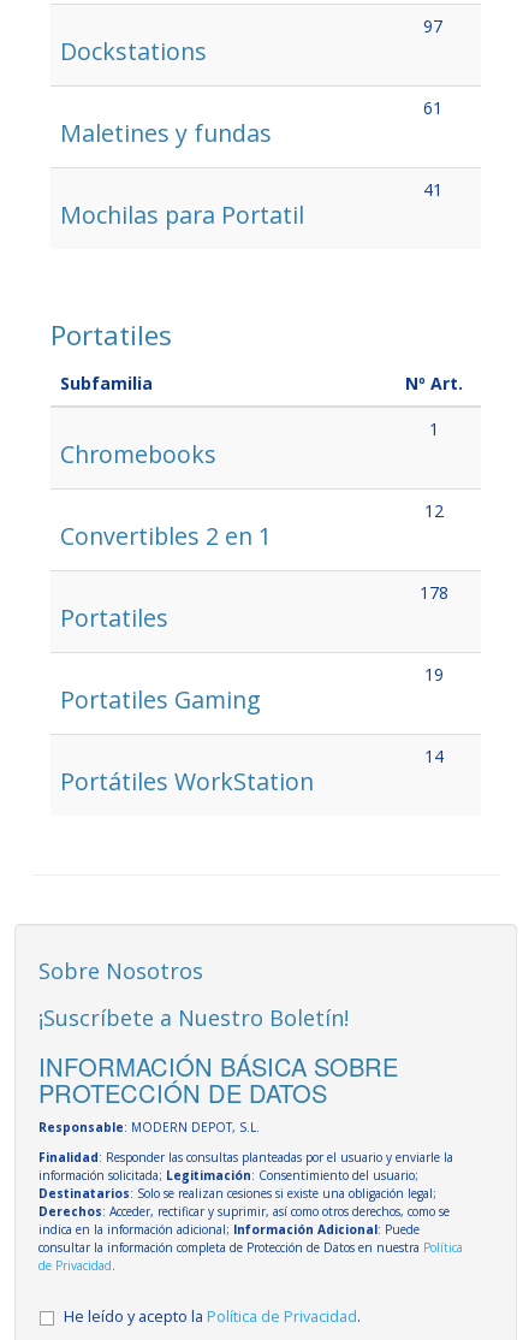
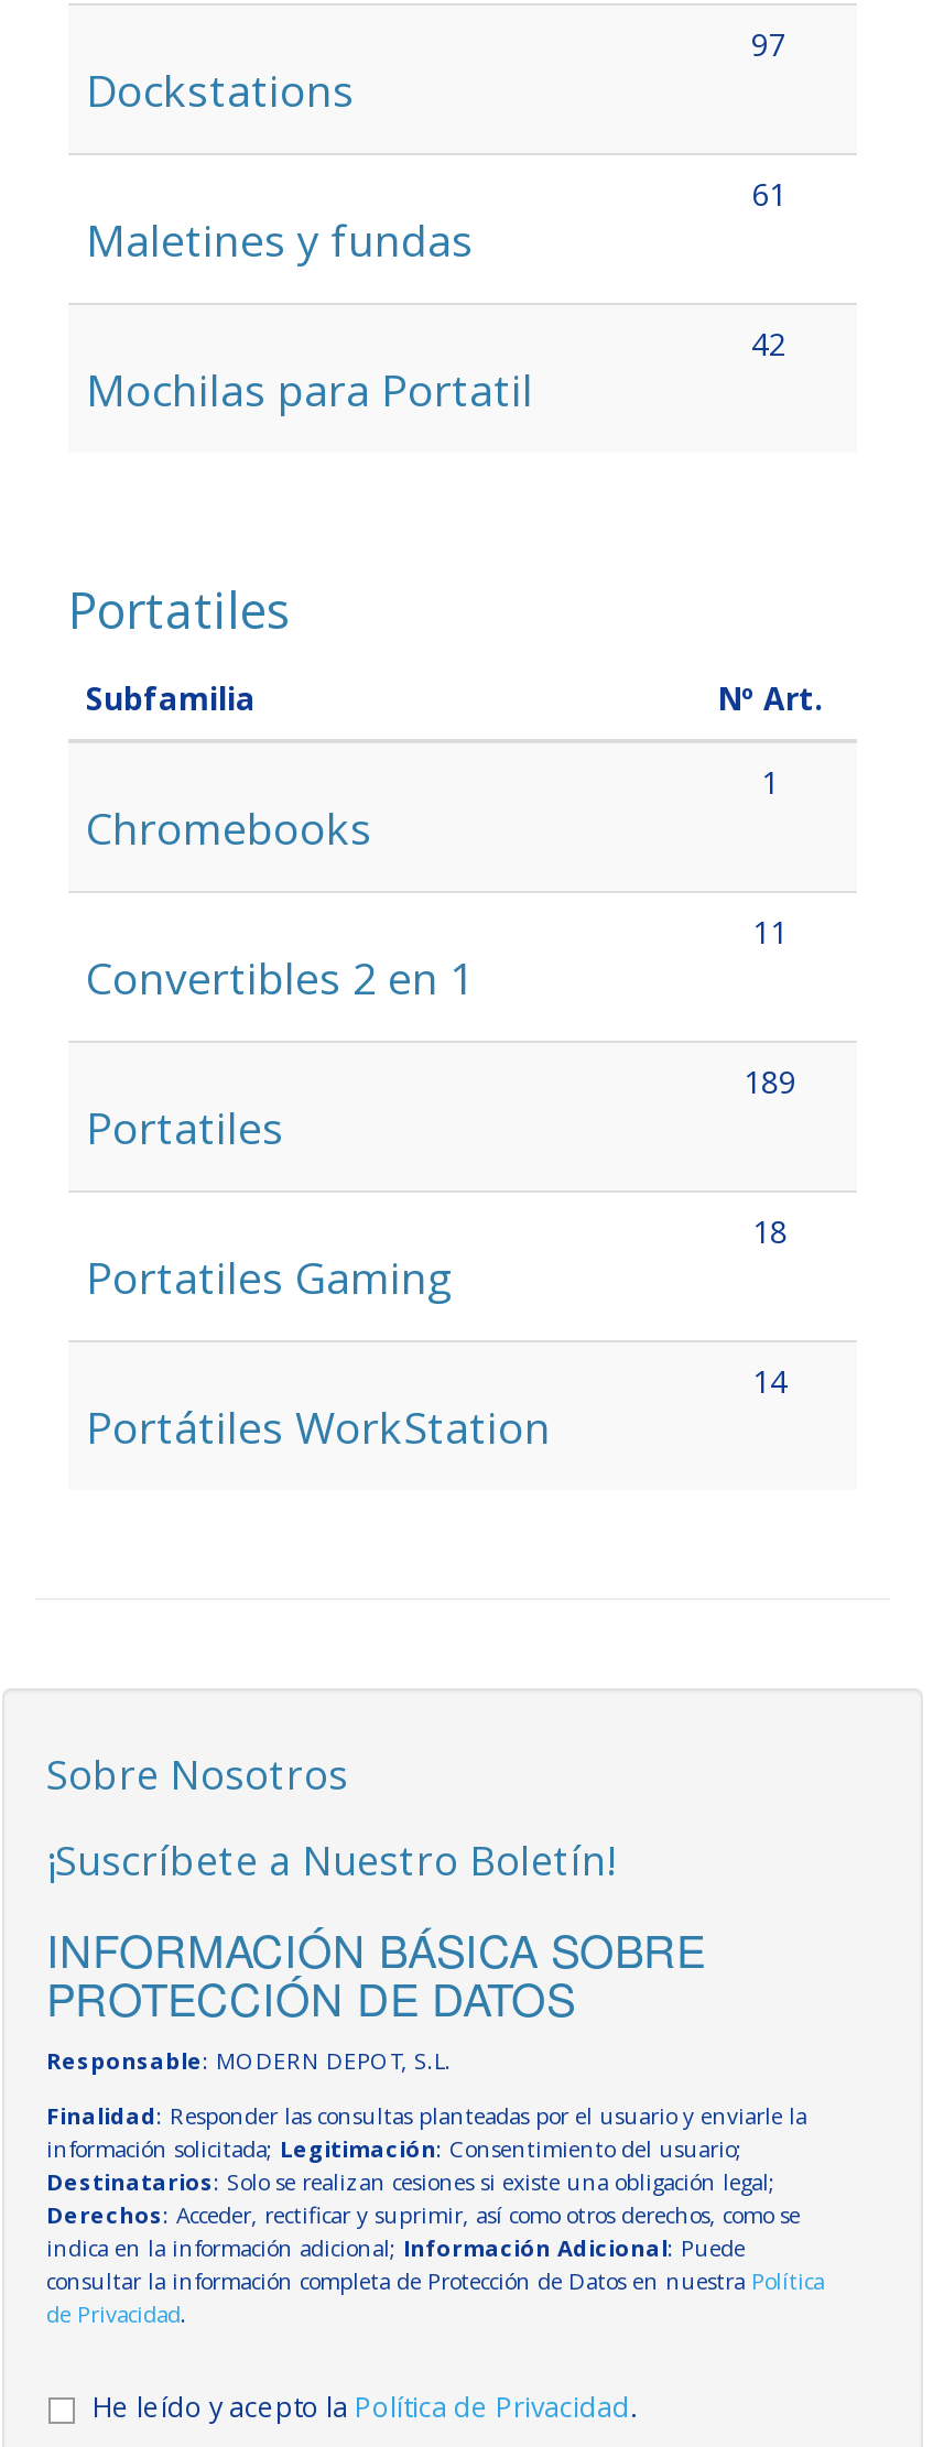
[423,178,442,201] 41 -> [751,323,786,365] 42
[424,499,443,522] 12 -> [752,911,788,953] 11
[419,581,448,604] 178 -> [744,1061,796,1102] 189
[424,663,443,686] 19 -> [752,1210,788,1252] 18

